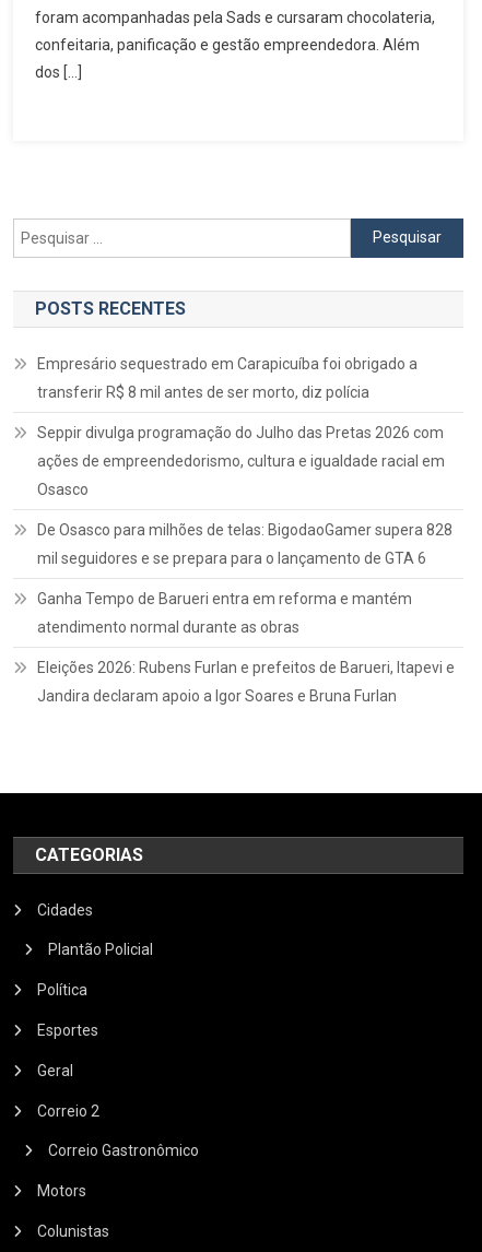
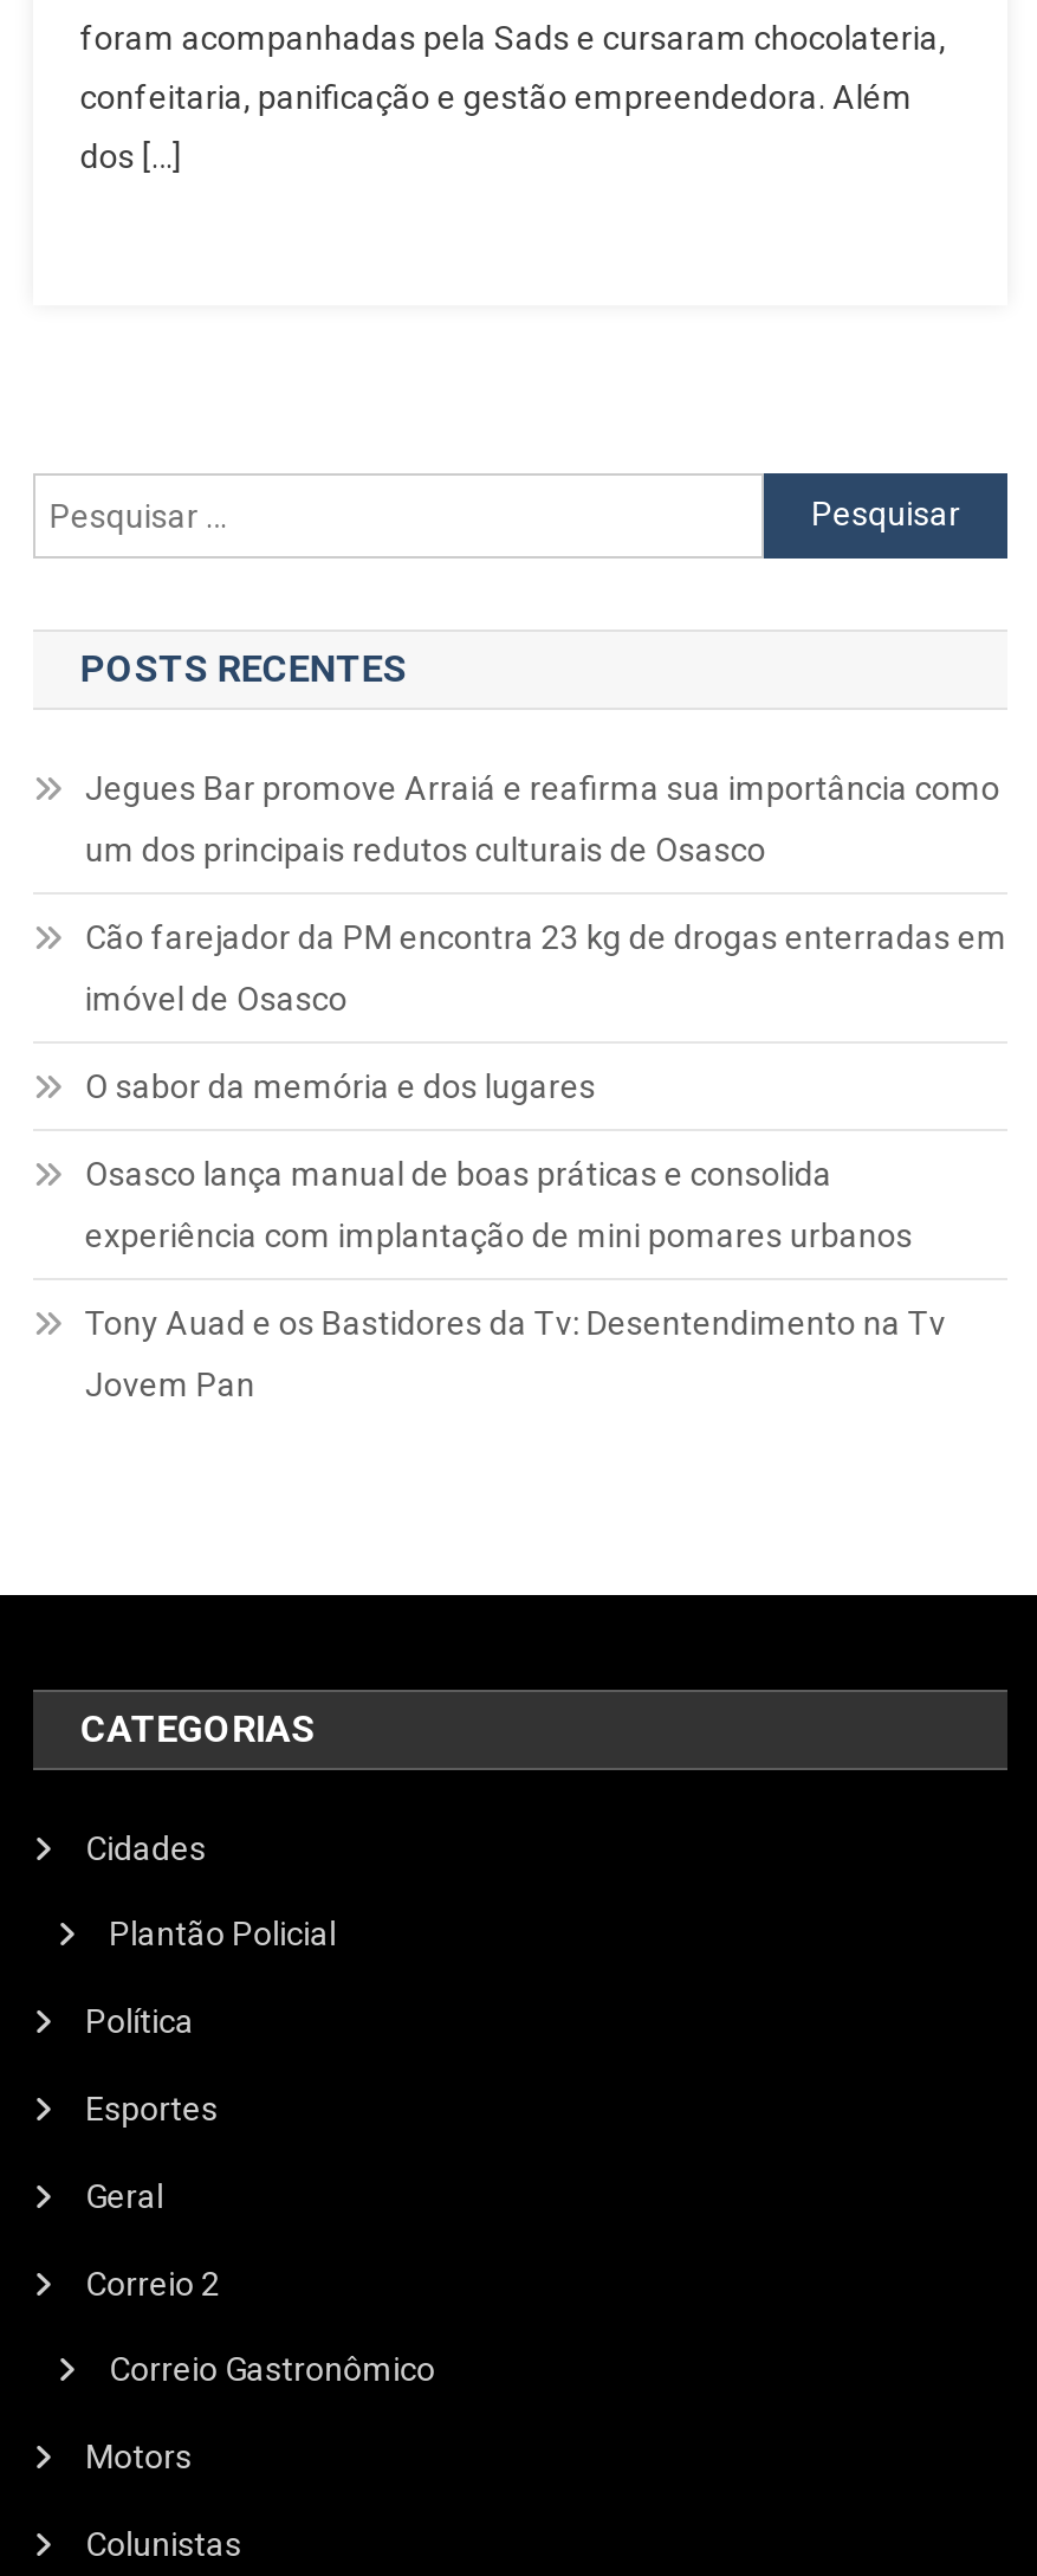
[37,355,455,704] Empresário sequestrado em Carapicuíba foi obrigado a | transferir R$ 8 mil antes de ser morto, diz polícia | Seppir divulga programação do Julho das Pretas 2026 com | ações de empreendedorismo, cultura e igualdade racial em | Osasco | De Osasco para milhões de telas: BigodaoGamer supera 828 | mil seguidores e se prepara para o lançamento de GTA 6 | Ganha Tempo de Barueri entra em reforma e mantém | atendimento normal durante as obras | Eleições 2026: Rubens Furlan e prefeitos de Barueri, Itapevi e | Jandira declaram apoio a Igor Soares e Bruna Furlan -> [85,768,1007,1402] Jegues Bar promove Arraiá e reafirma sua importância como | um dos principais redutos culturais de Osasco | Cão farejador da PM encontra 23 kg de drogas enterradas em | imóvel de Osasco | O sabor da memória e dos lugares | Osasco lança manual de boas práticas e consolida | experiência com implantação de mini pomares urbanos | Tony Auad e os Bastidores da Tv: Desentendimento na Tv | Jovem Pan

